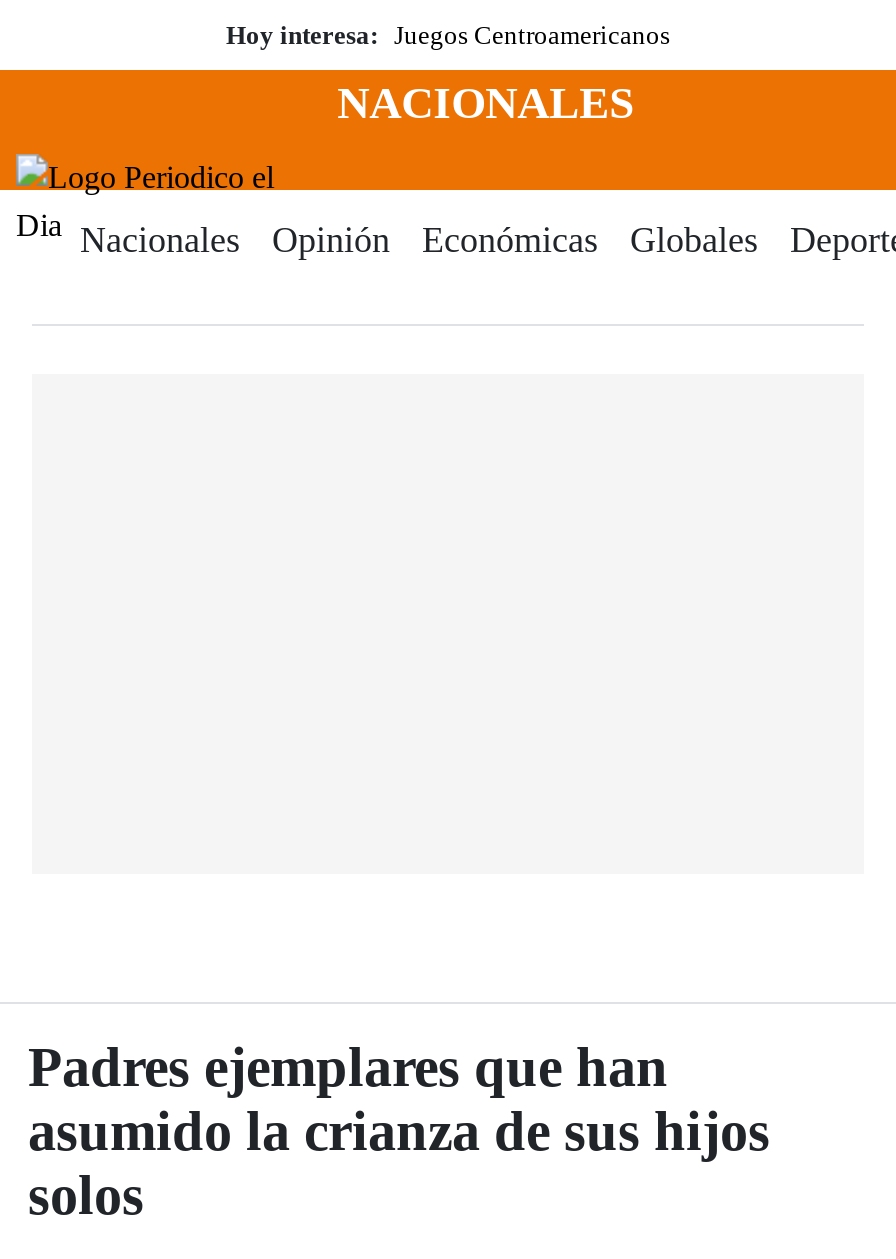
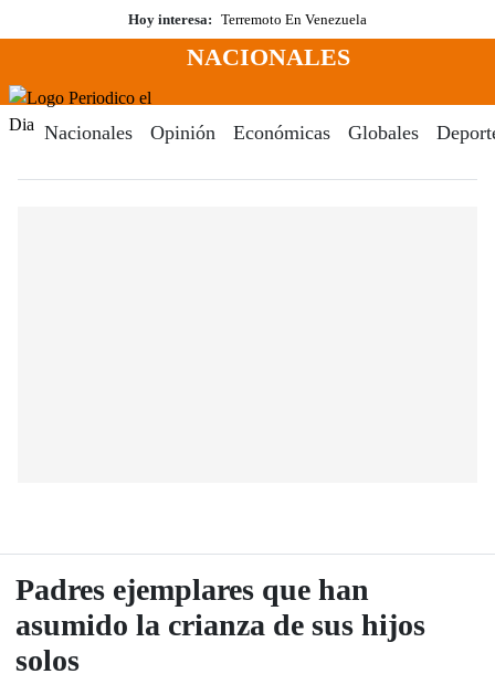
[226,20,670,50] Hoy interesa: Juegos Centroamericanos -> [128,11,367,28] Hoy interesa: Terremoto En Venezuela

